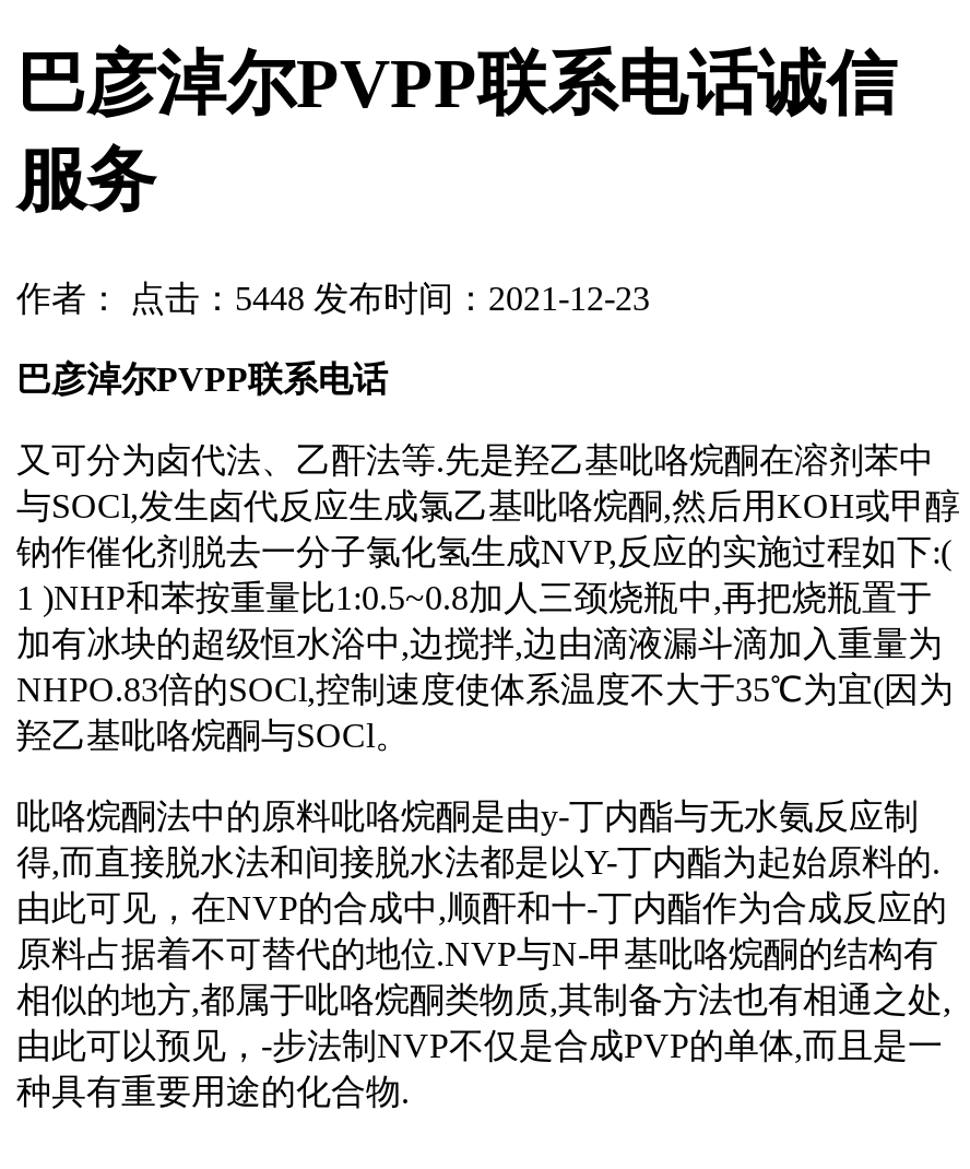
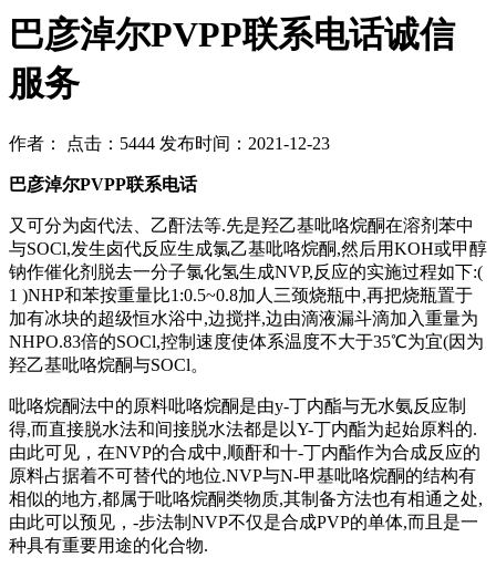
[16,279,650,317] 作者： 点击：5448 发布时间：2021-12-23 -> [9,134,330,153] 作者： 点击：5444 发布时间：2021-12-23

